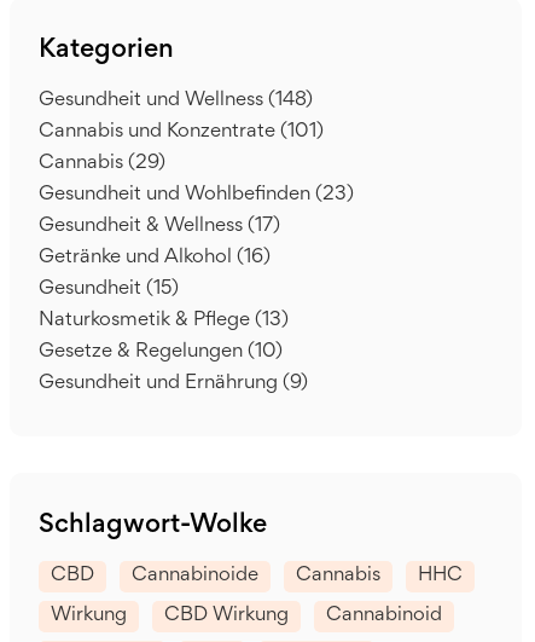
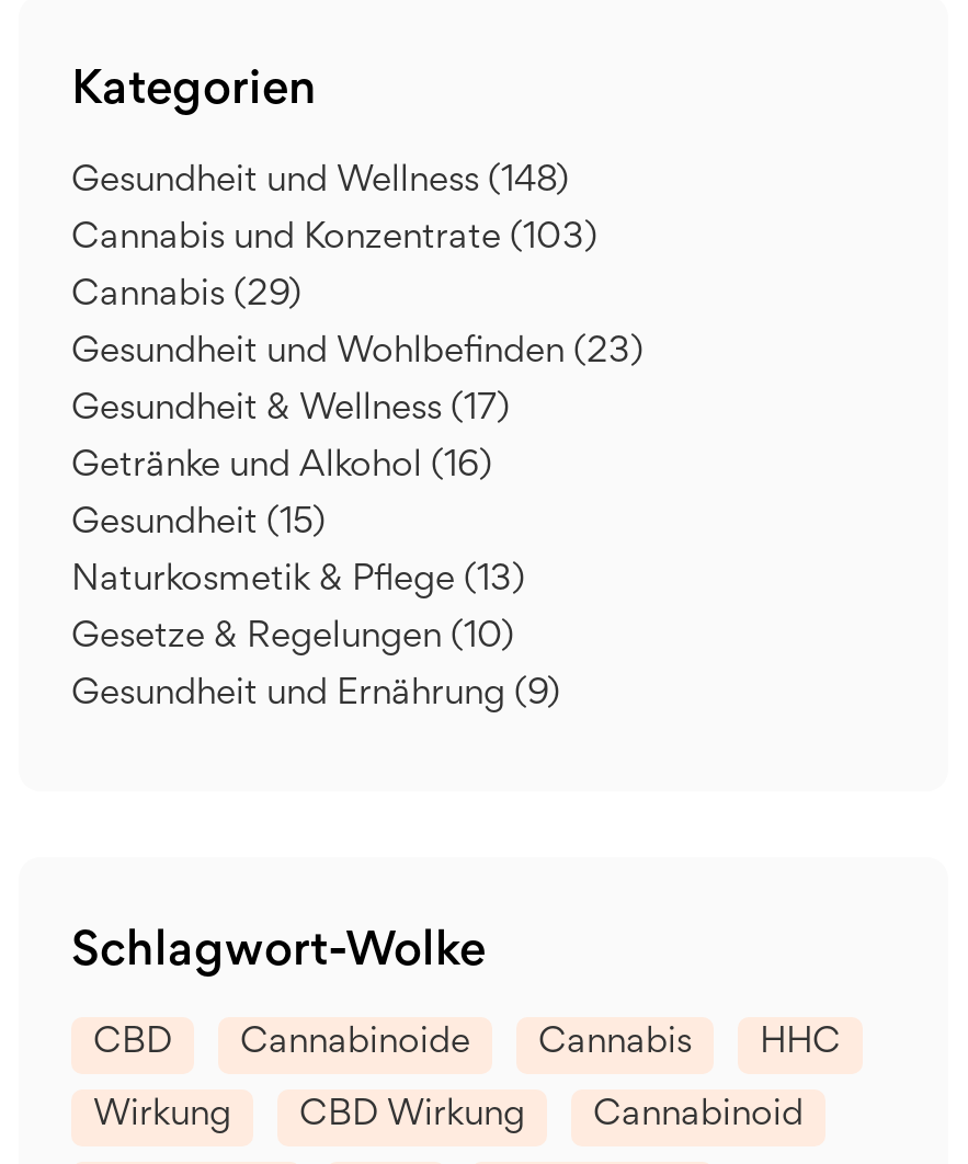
[39,123,324,141] Cannabis und Konzentrate (101) -> [71,222,597,255] Cannabis und Konzentrate (103)

